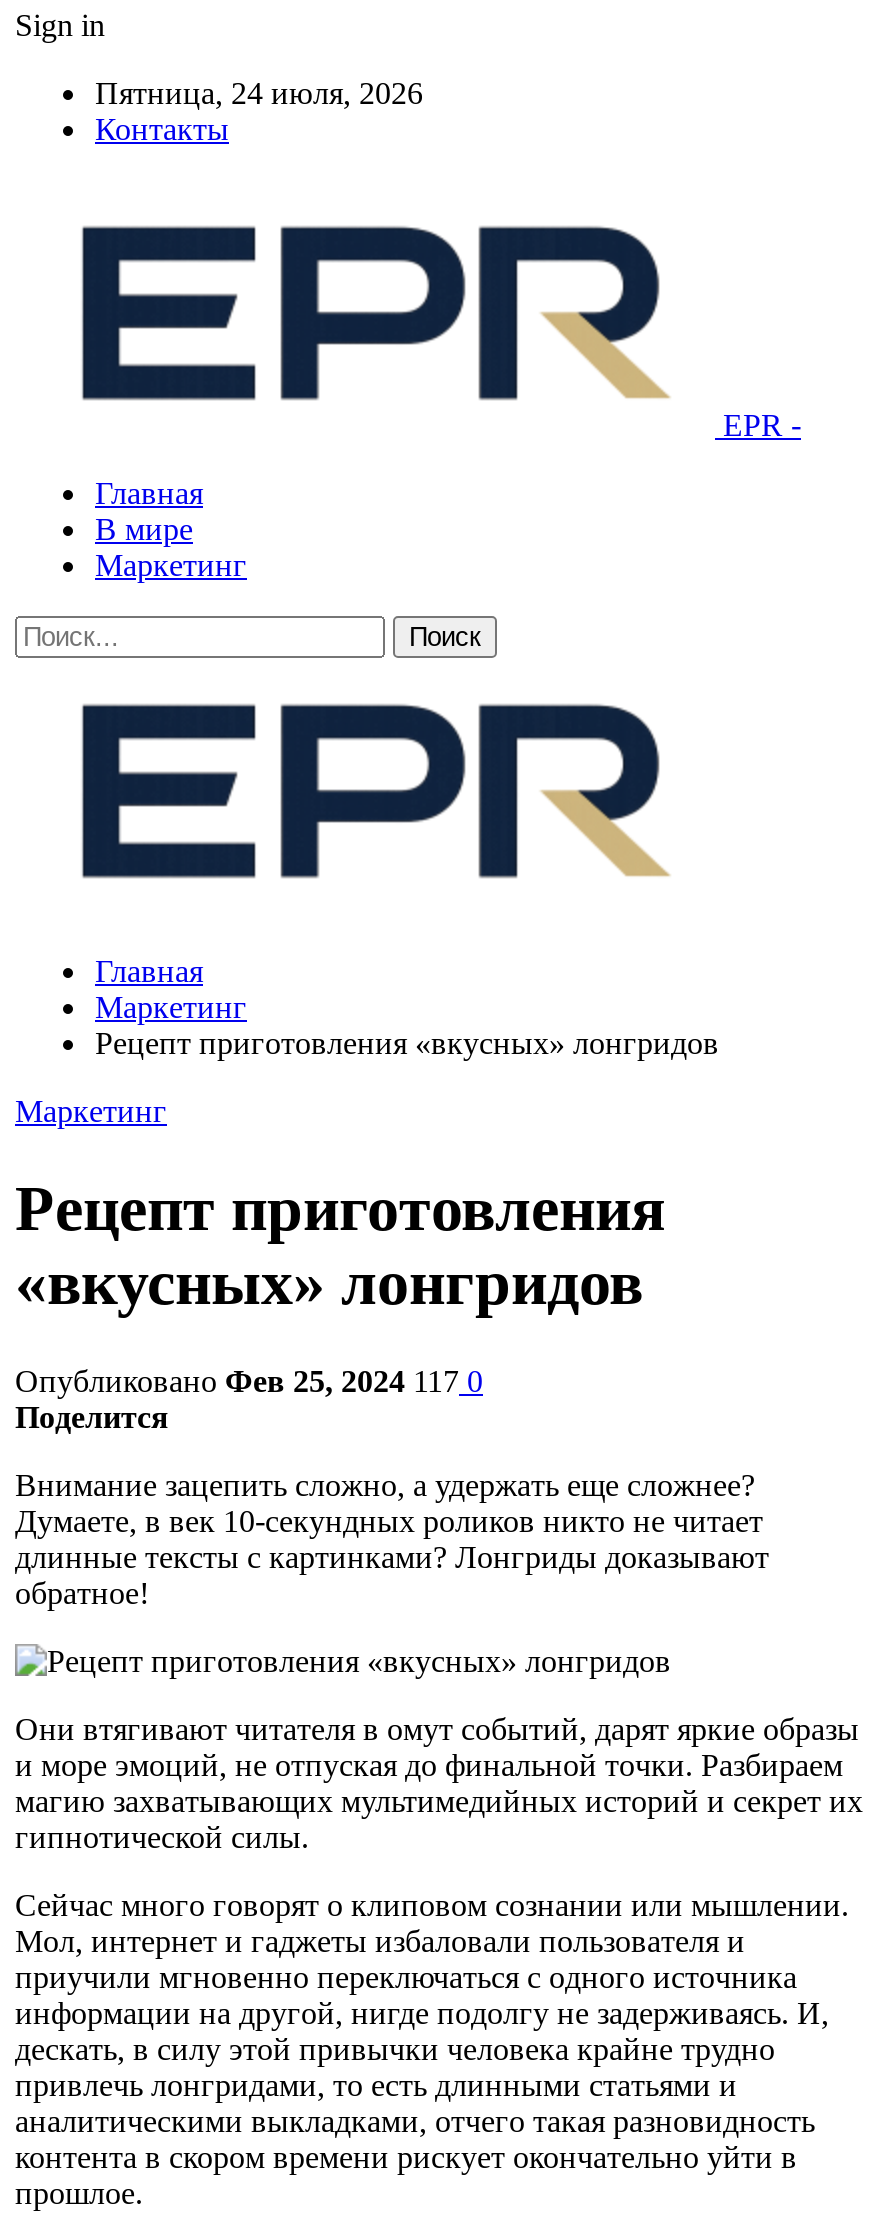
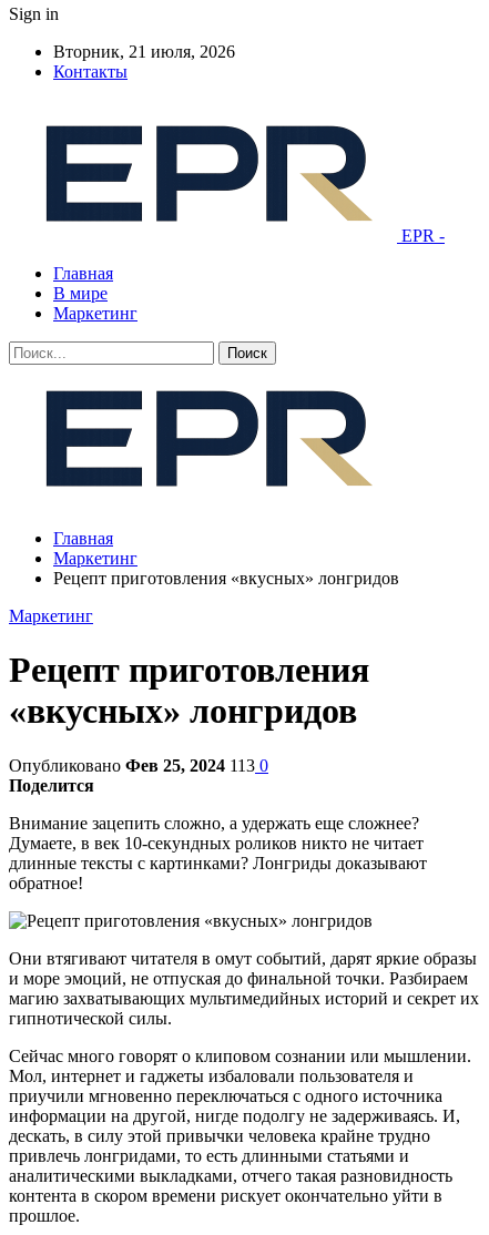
[95,76,423,110] Пятница, 24 июля, 2026 -> [53,42,235,61] Вторник, 21 июля, 2026
[15,1364,483,1398] Опубликовано Фев 25, 2024 117 0 -> [9,756,268,775] Опубликовано Фев 25, 2024 113 0

